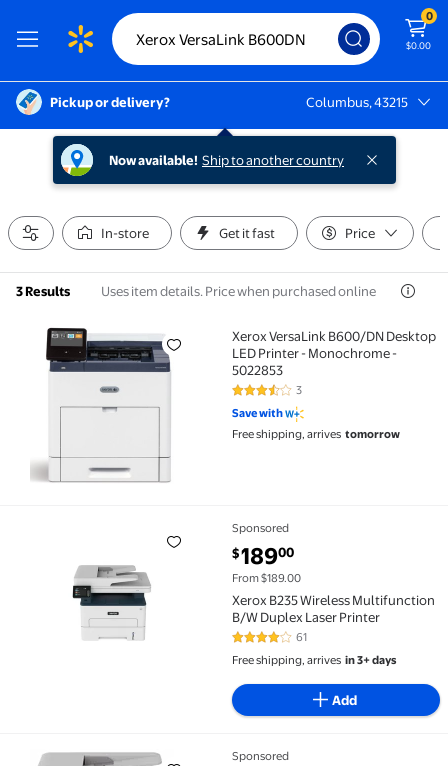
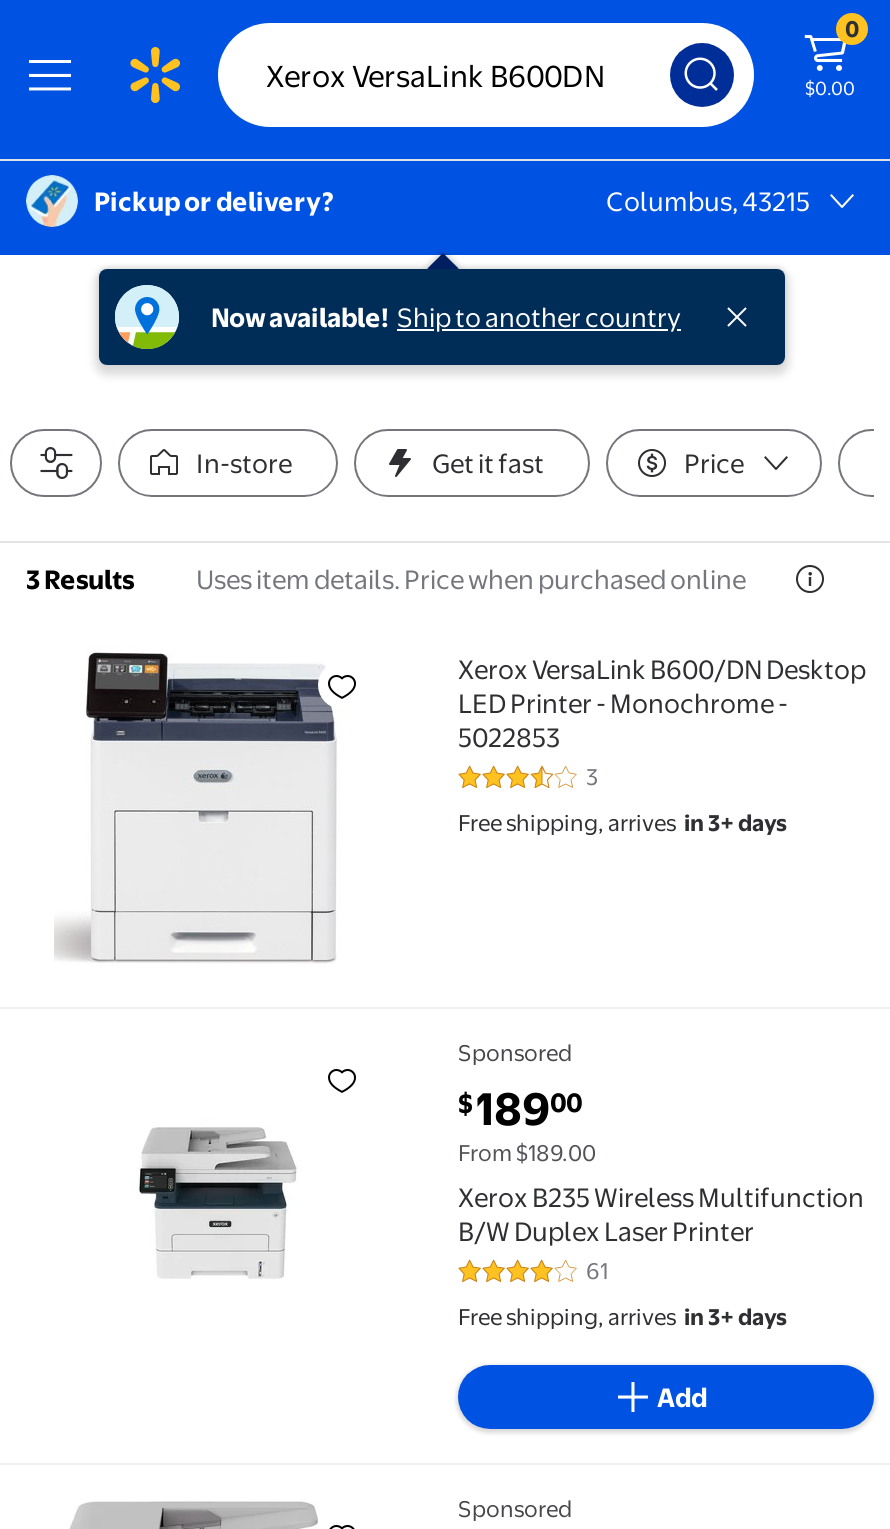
[232,406,400,441] Save with | Free shipping, arrives tomorrow -> [458,809,788,837] Free shipping, arrives in 3+ days

